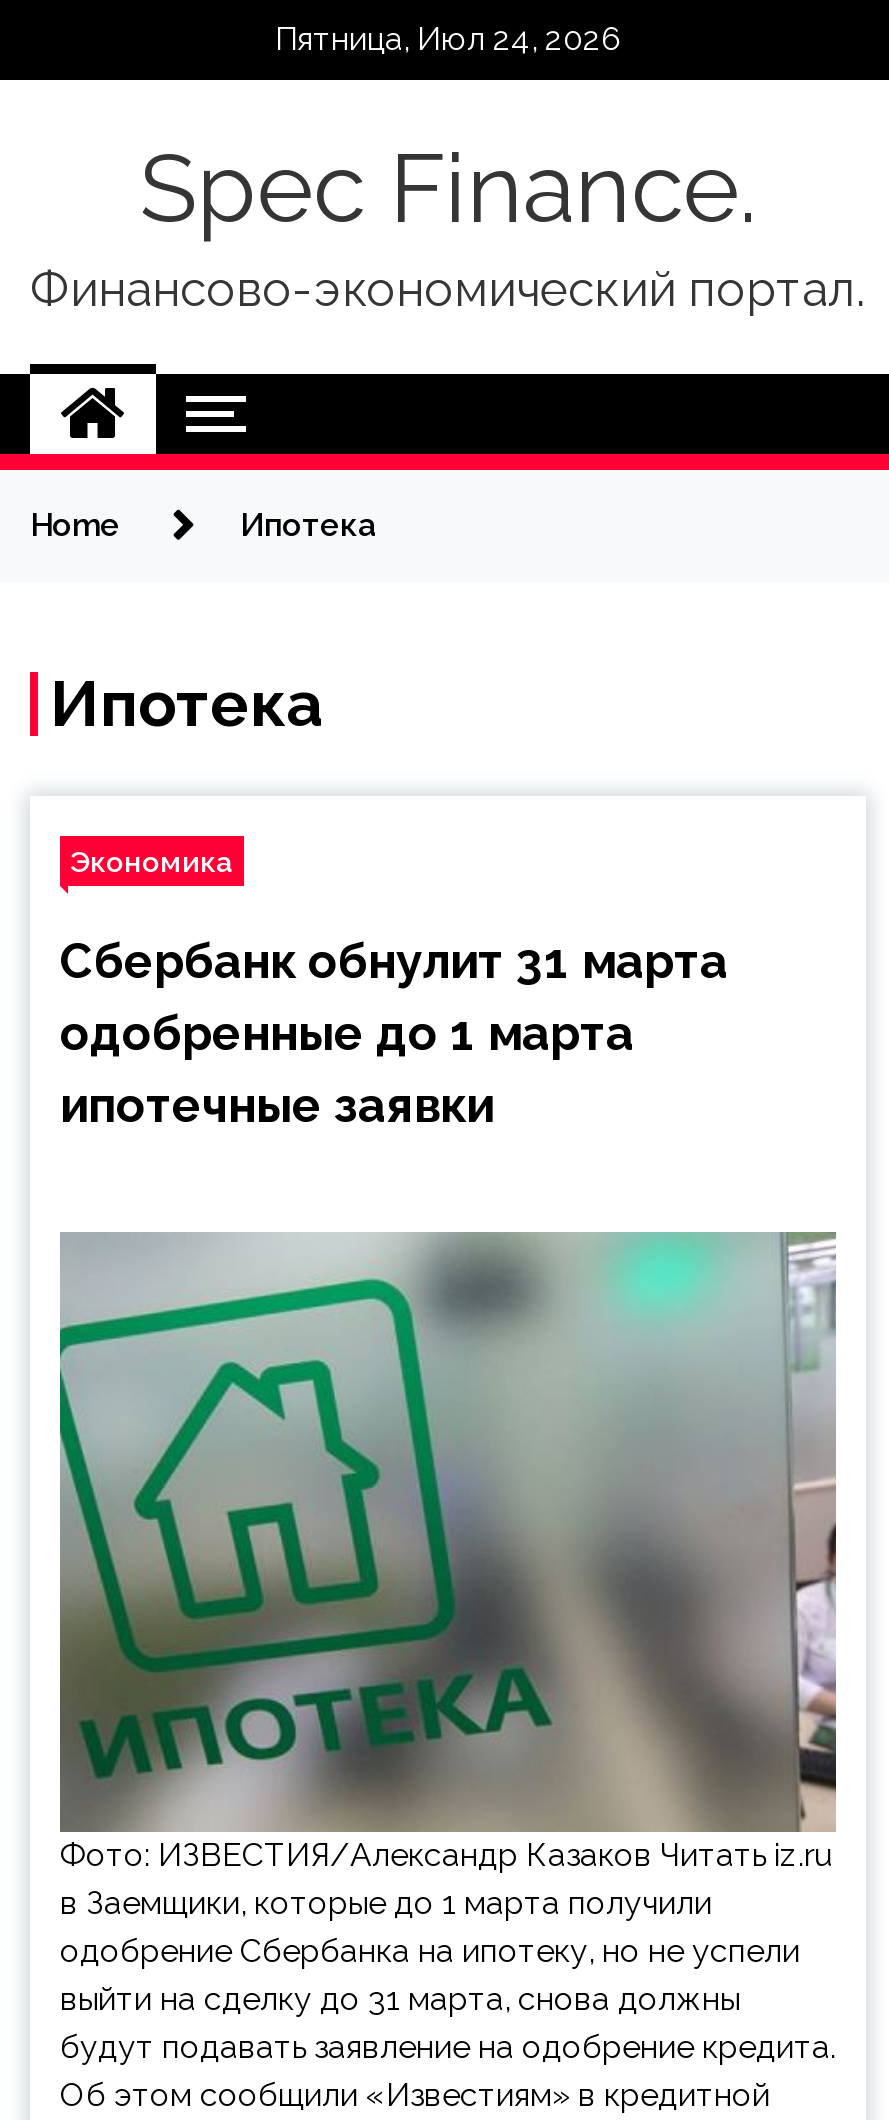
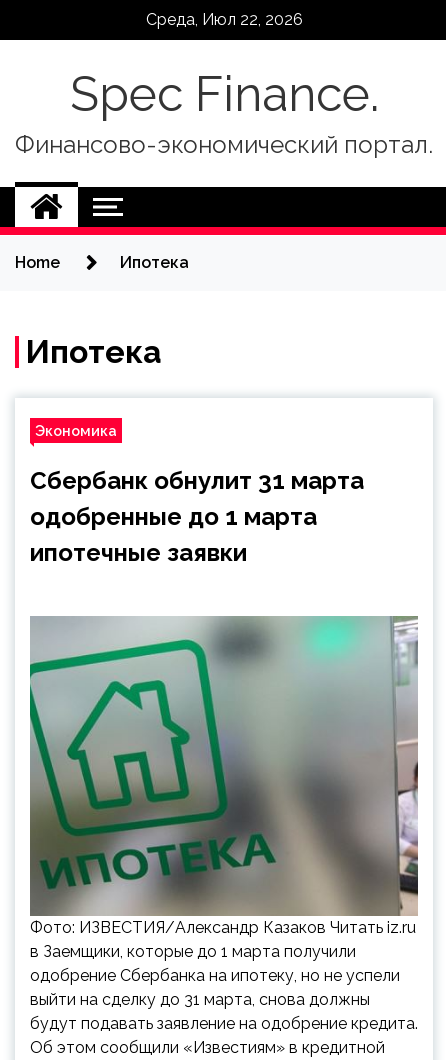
[275,20,621,58] Пятница, Июл 24, 2026 -> [145,10,302,29] Среда, Июл 22, 2026

